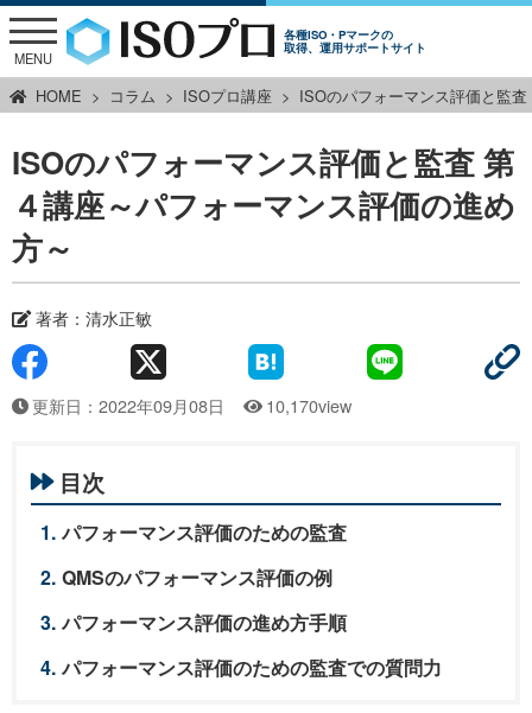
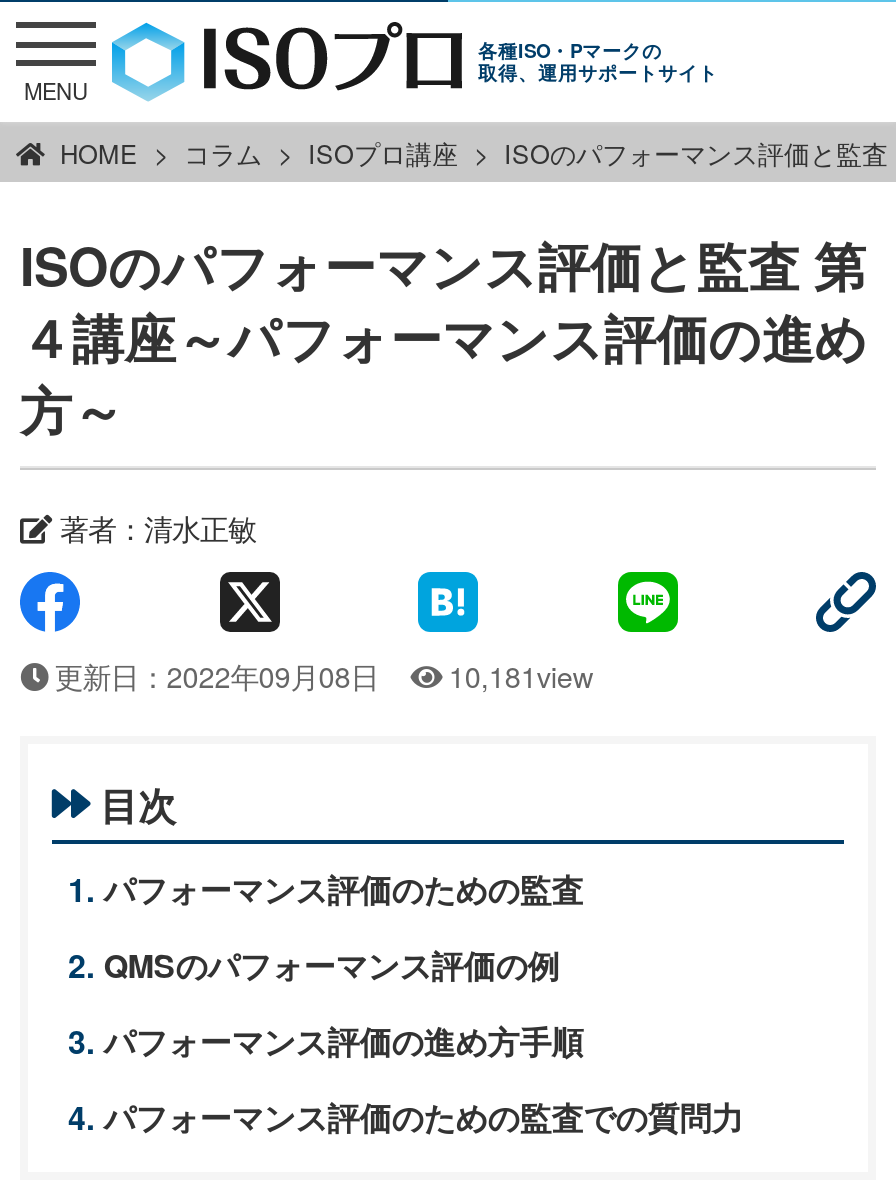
[32,393,352,418] 更新日：2022年09月08日 10,170view -> [54,654,593,696] 更新日：2022年09月08日 10,181view

